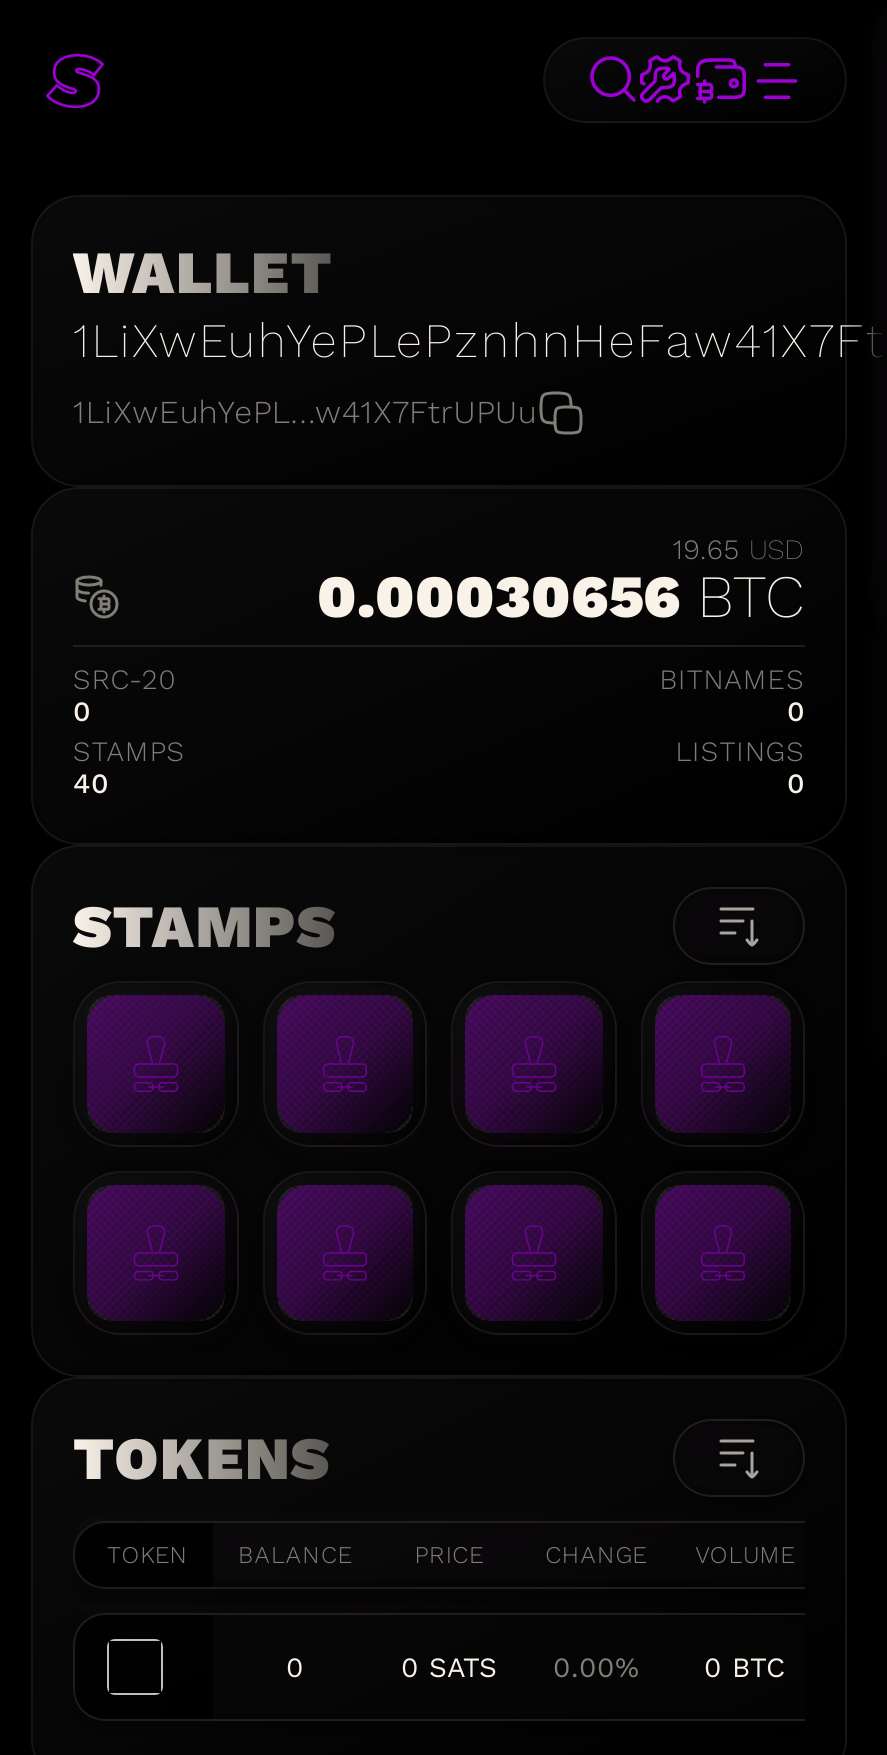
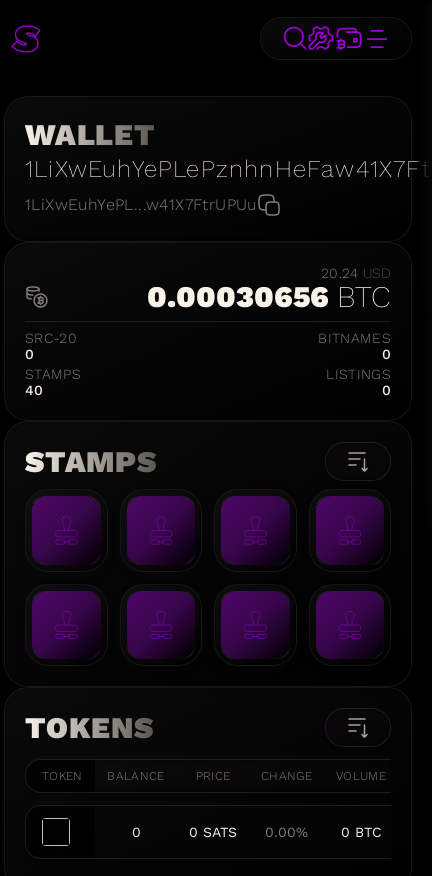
[673,533,805,565] 19.65 USD -> [321,265,391,281] 20.24 USD

